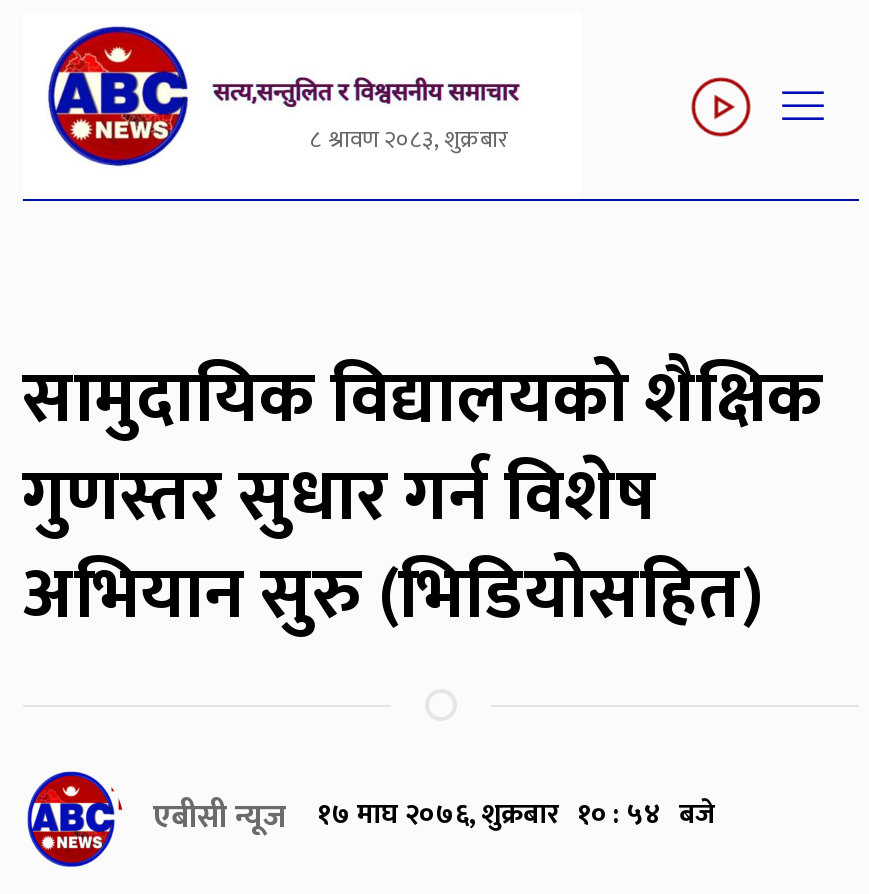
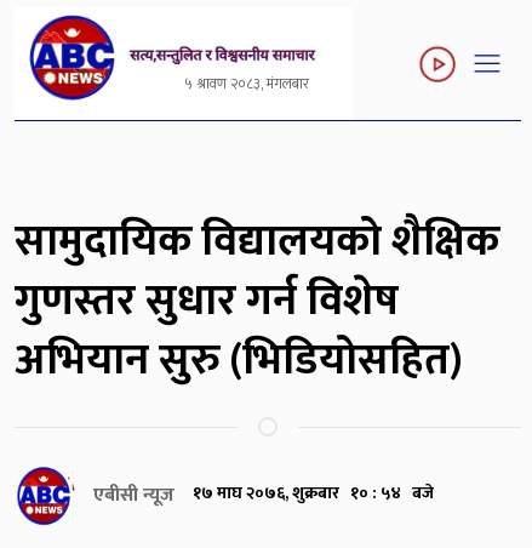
[310,119,508,159] ८ श्रावण २०८३, शुक्रबार -> [184,72,308,96] ५ श्रावण २०८३, मंगलबार

